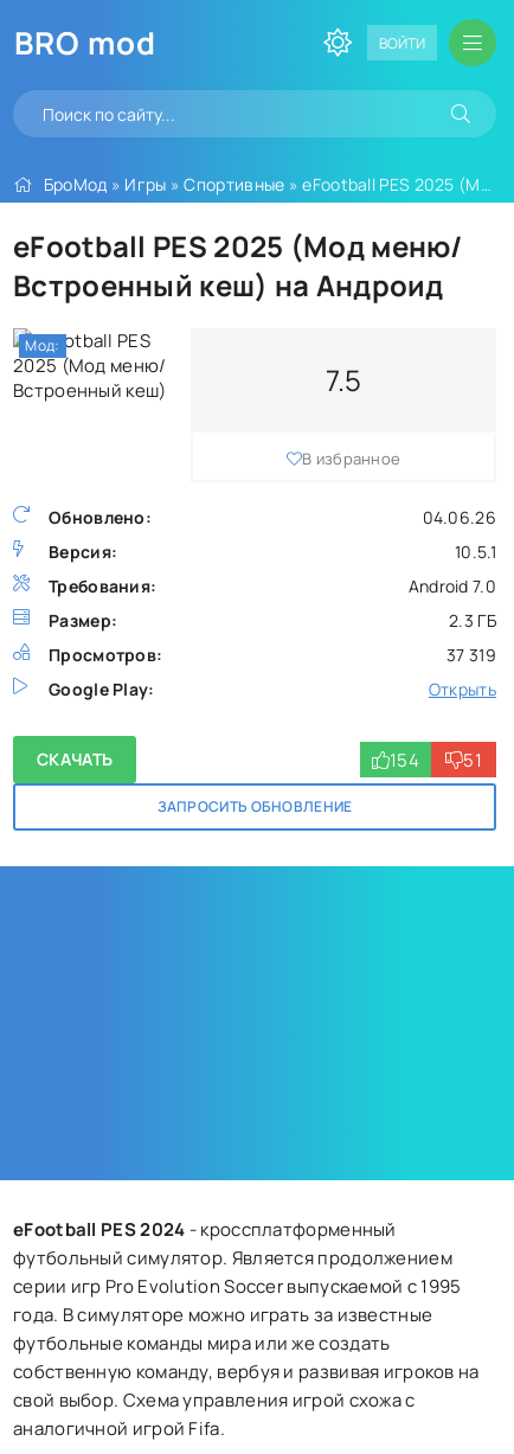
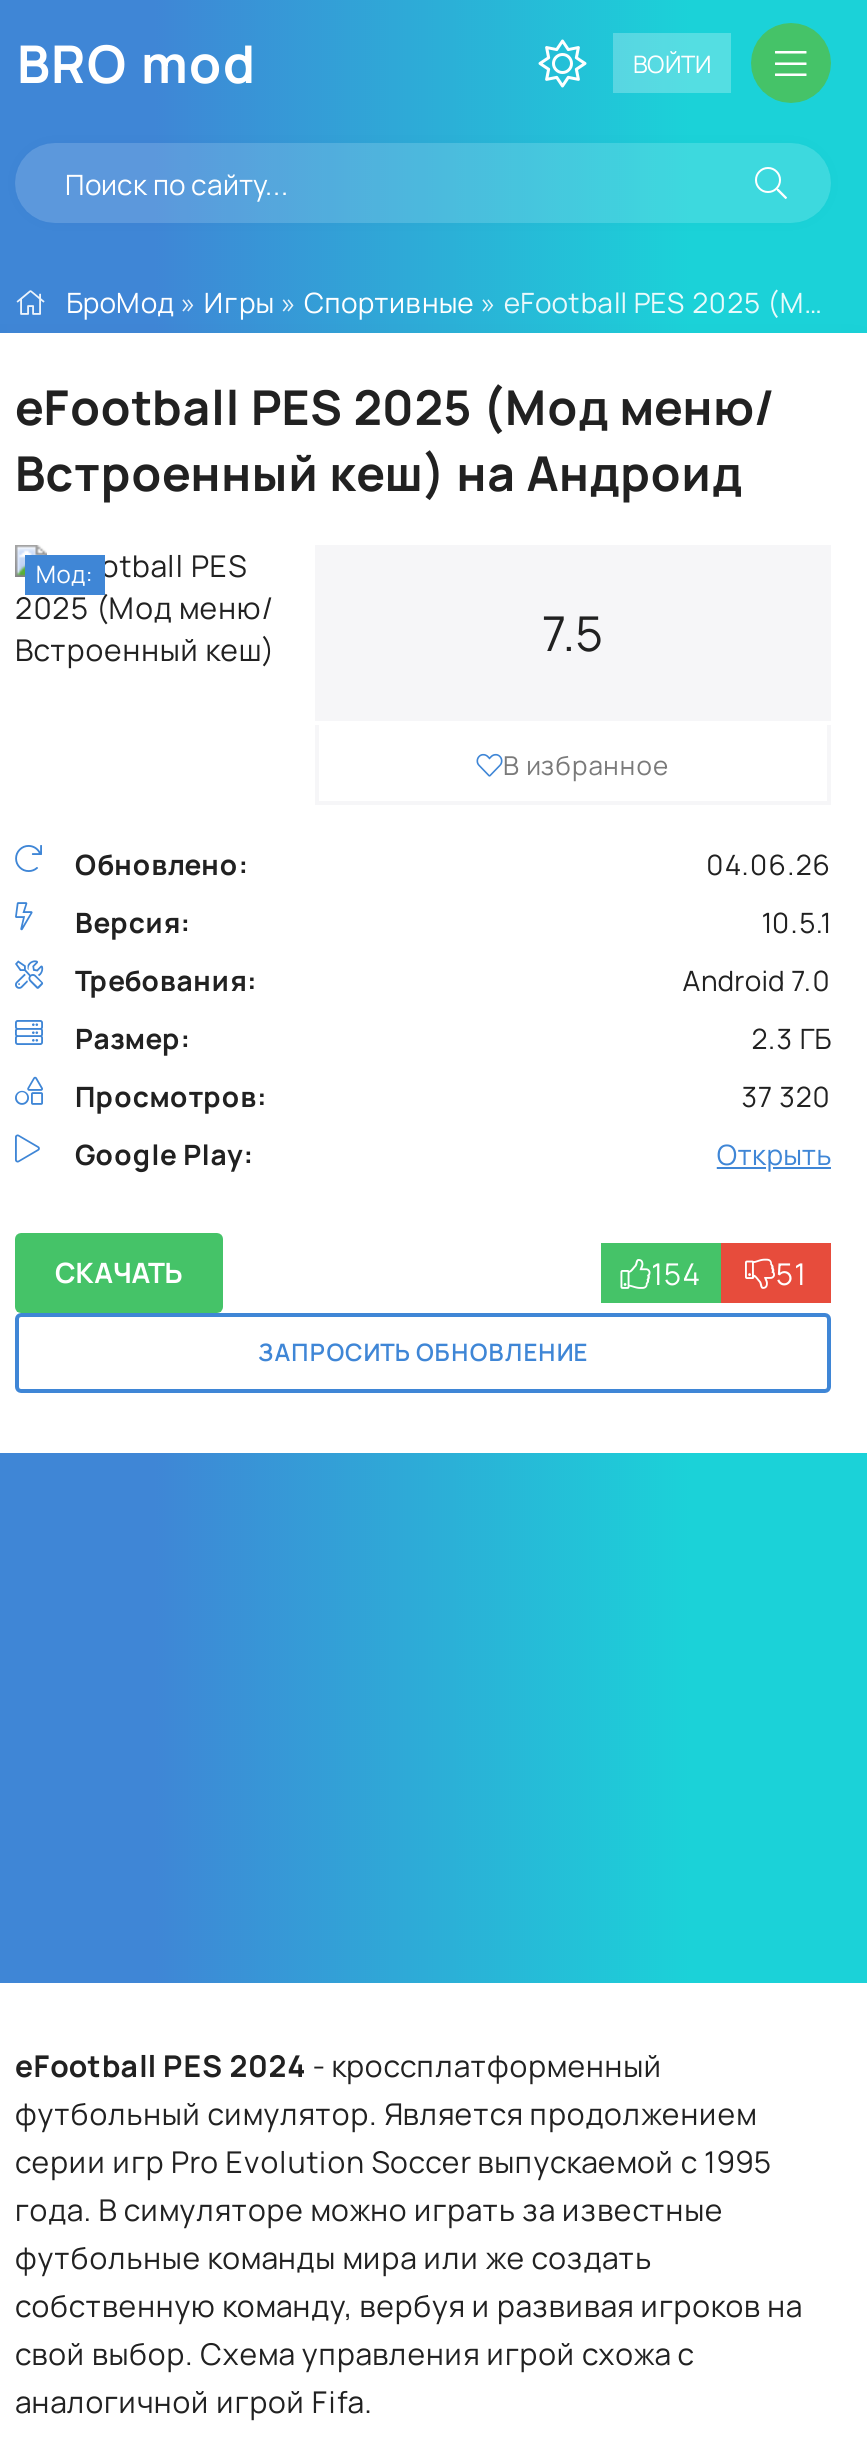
[447,643,496,666] 37 319 -> [741,1077,831,1115] 37 320

